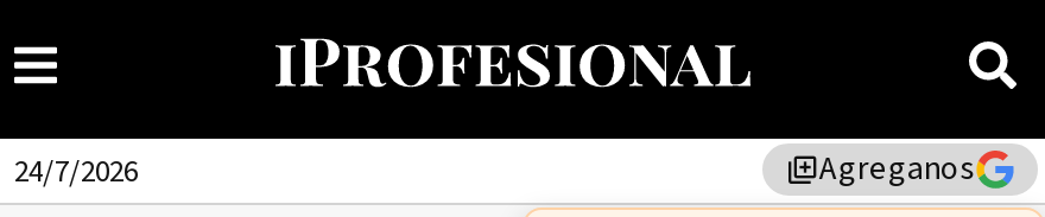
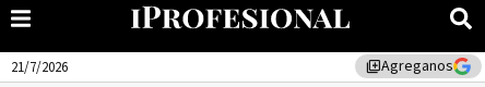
[14,153,138,193] 24/7/2026 -> [11,59,68,77] 21/7/2026

